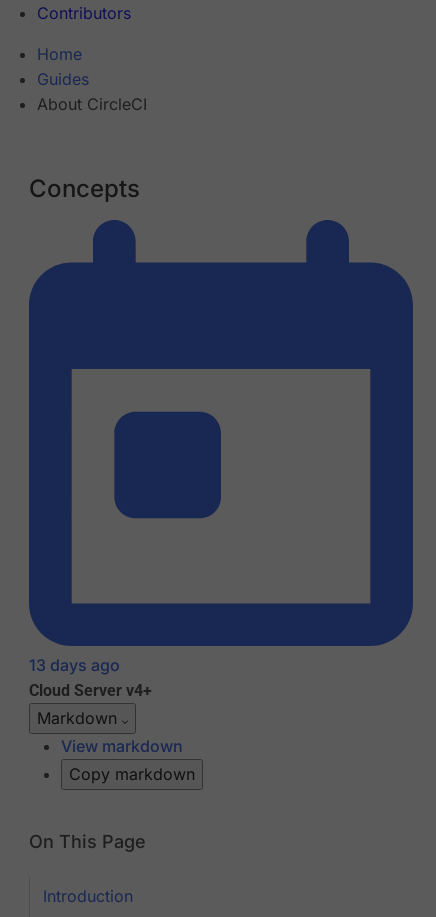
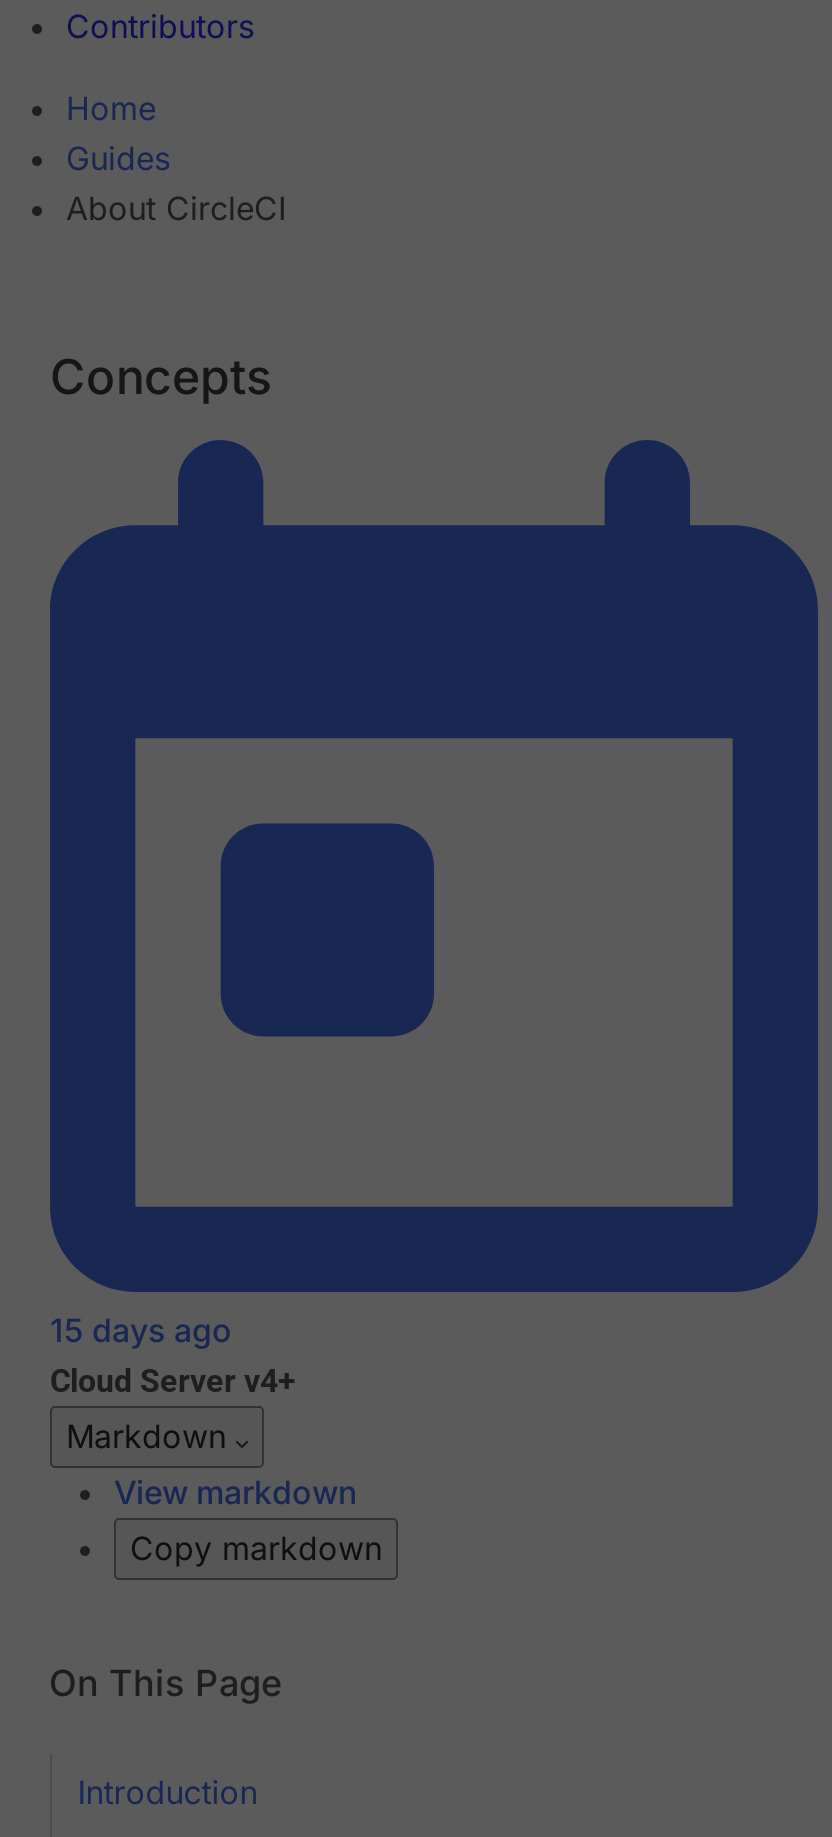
[29,655,120,675] 13 days ago -> [50,1311,232,1351] 15 days ago

